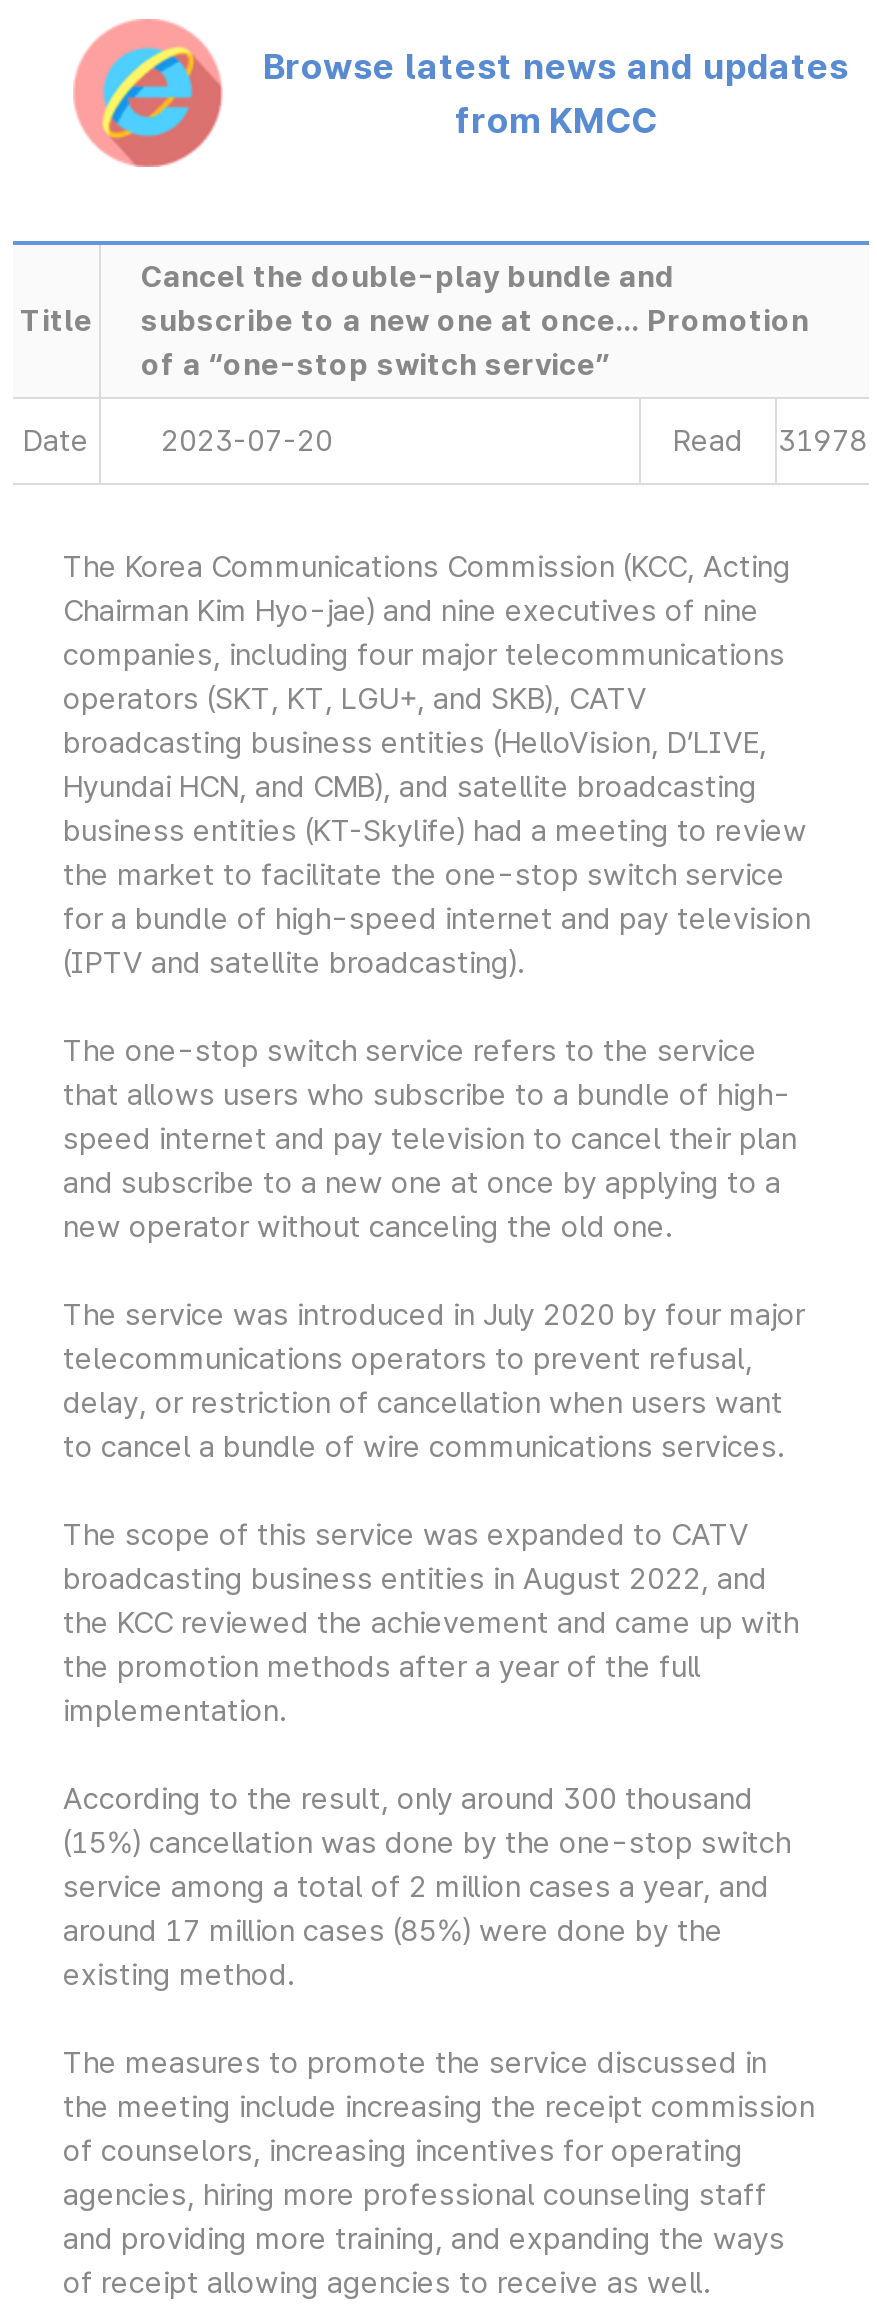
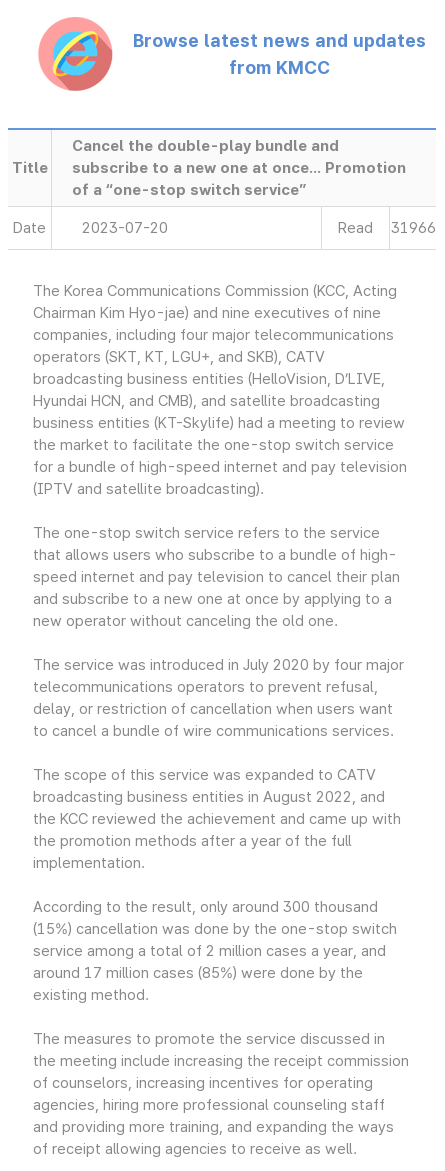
[673,423,868,459] Read 31978 -> [338,219,435,237] Read 31966

